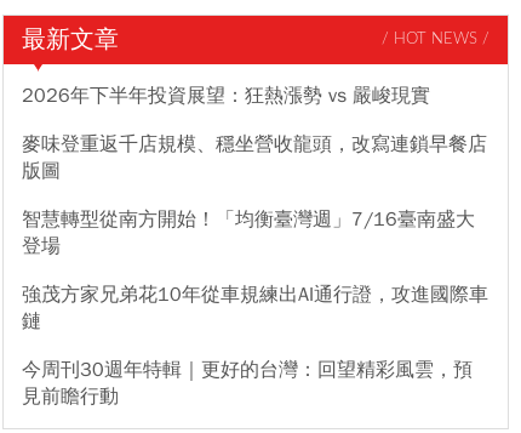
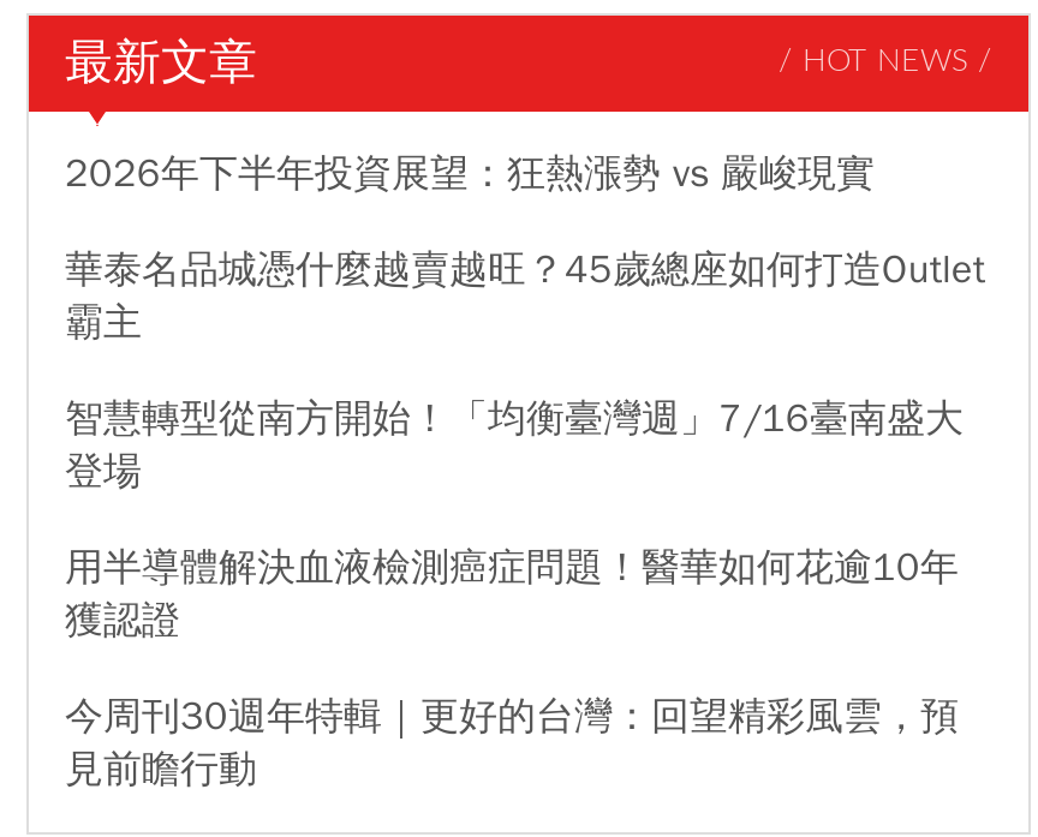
[22,132,487,183] 麥味登重返千店規模、穩坐營收龍頭，改寫連鎖早餐店 | 版圖 -> [65,246,985,347] 華泰名品城憑什麼越賣越旺？45歲總座如何打造Outlet | 霸主
[22,282,488,333] 強茂方家兄弟花10年從車規練出AI通行證，攻進國際車 | 鏈 -> [65,544,959,644] 用半導體解決血液檢測癌症問題！醫華如何花逾10年 | 獲認證

